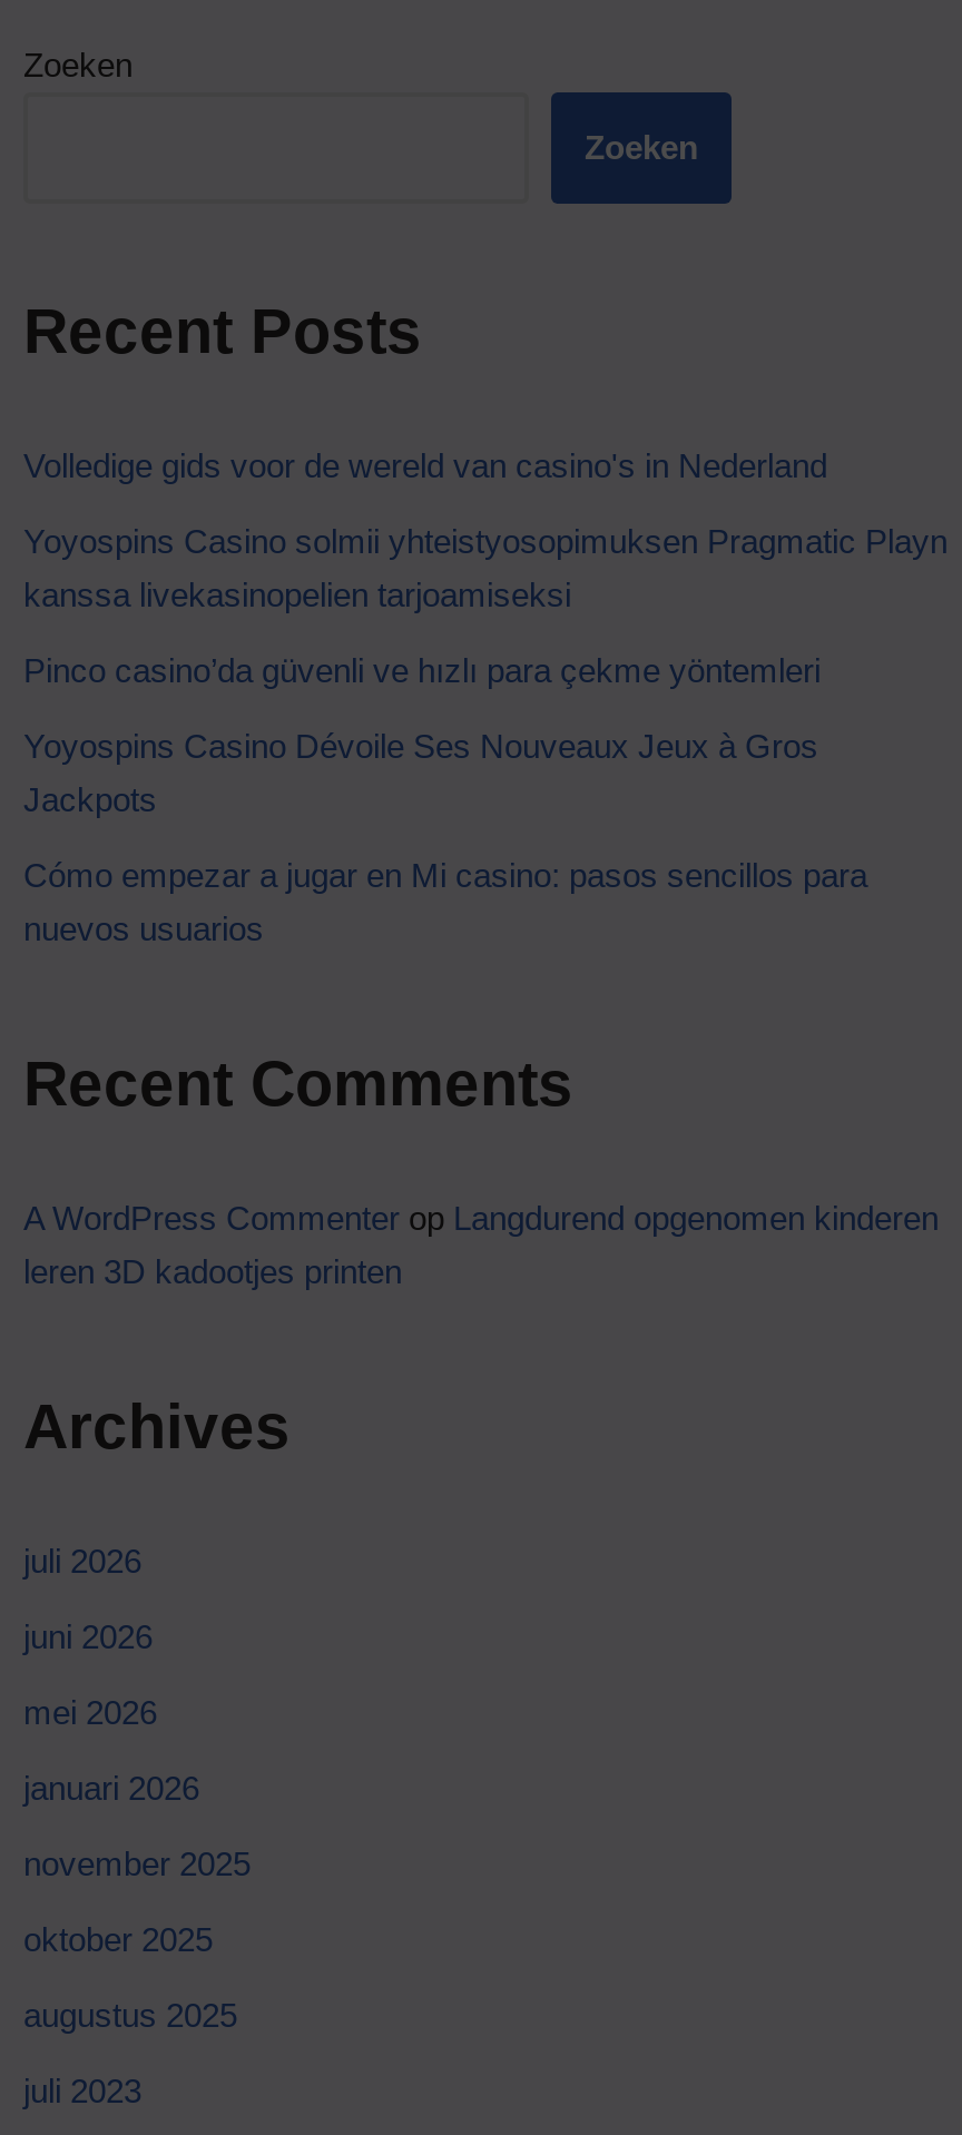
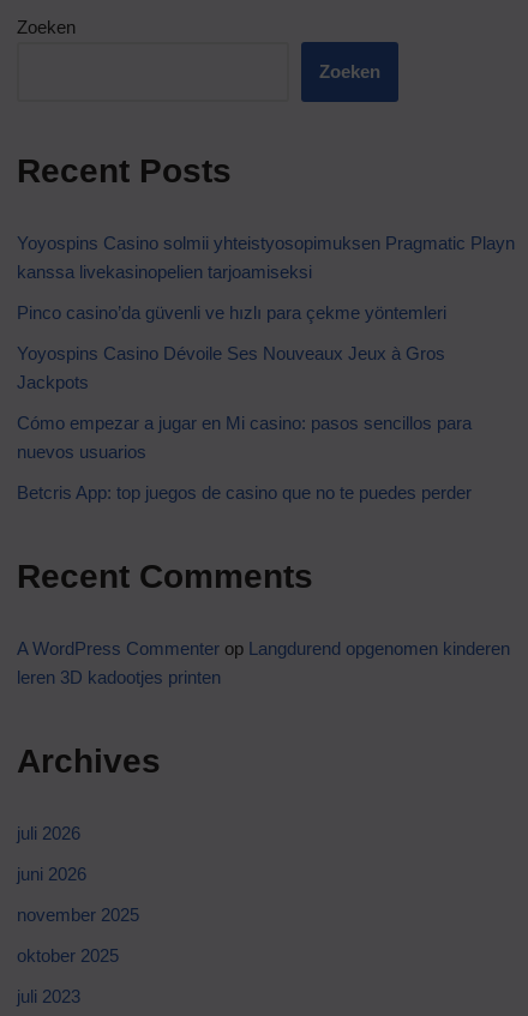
[23,445,827,483] Volledige gids voor de wereld van casino's in Nederland -> none
none -> [17,482,472,502] Betcris App: top juegos de casino que no te puedes perder
[23,1692,199,1806] mei 2026 | januari 2026 -> none
[23,1995,237,2033] augustus 2025 -> none

